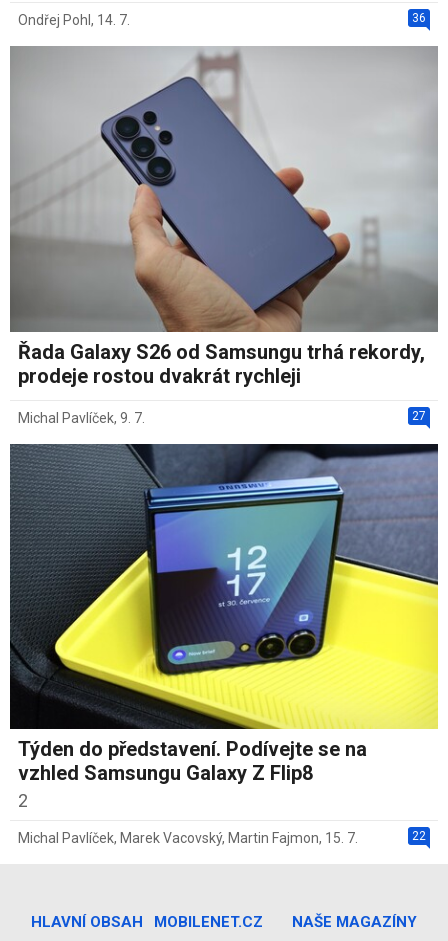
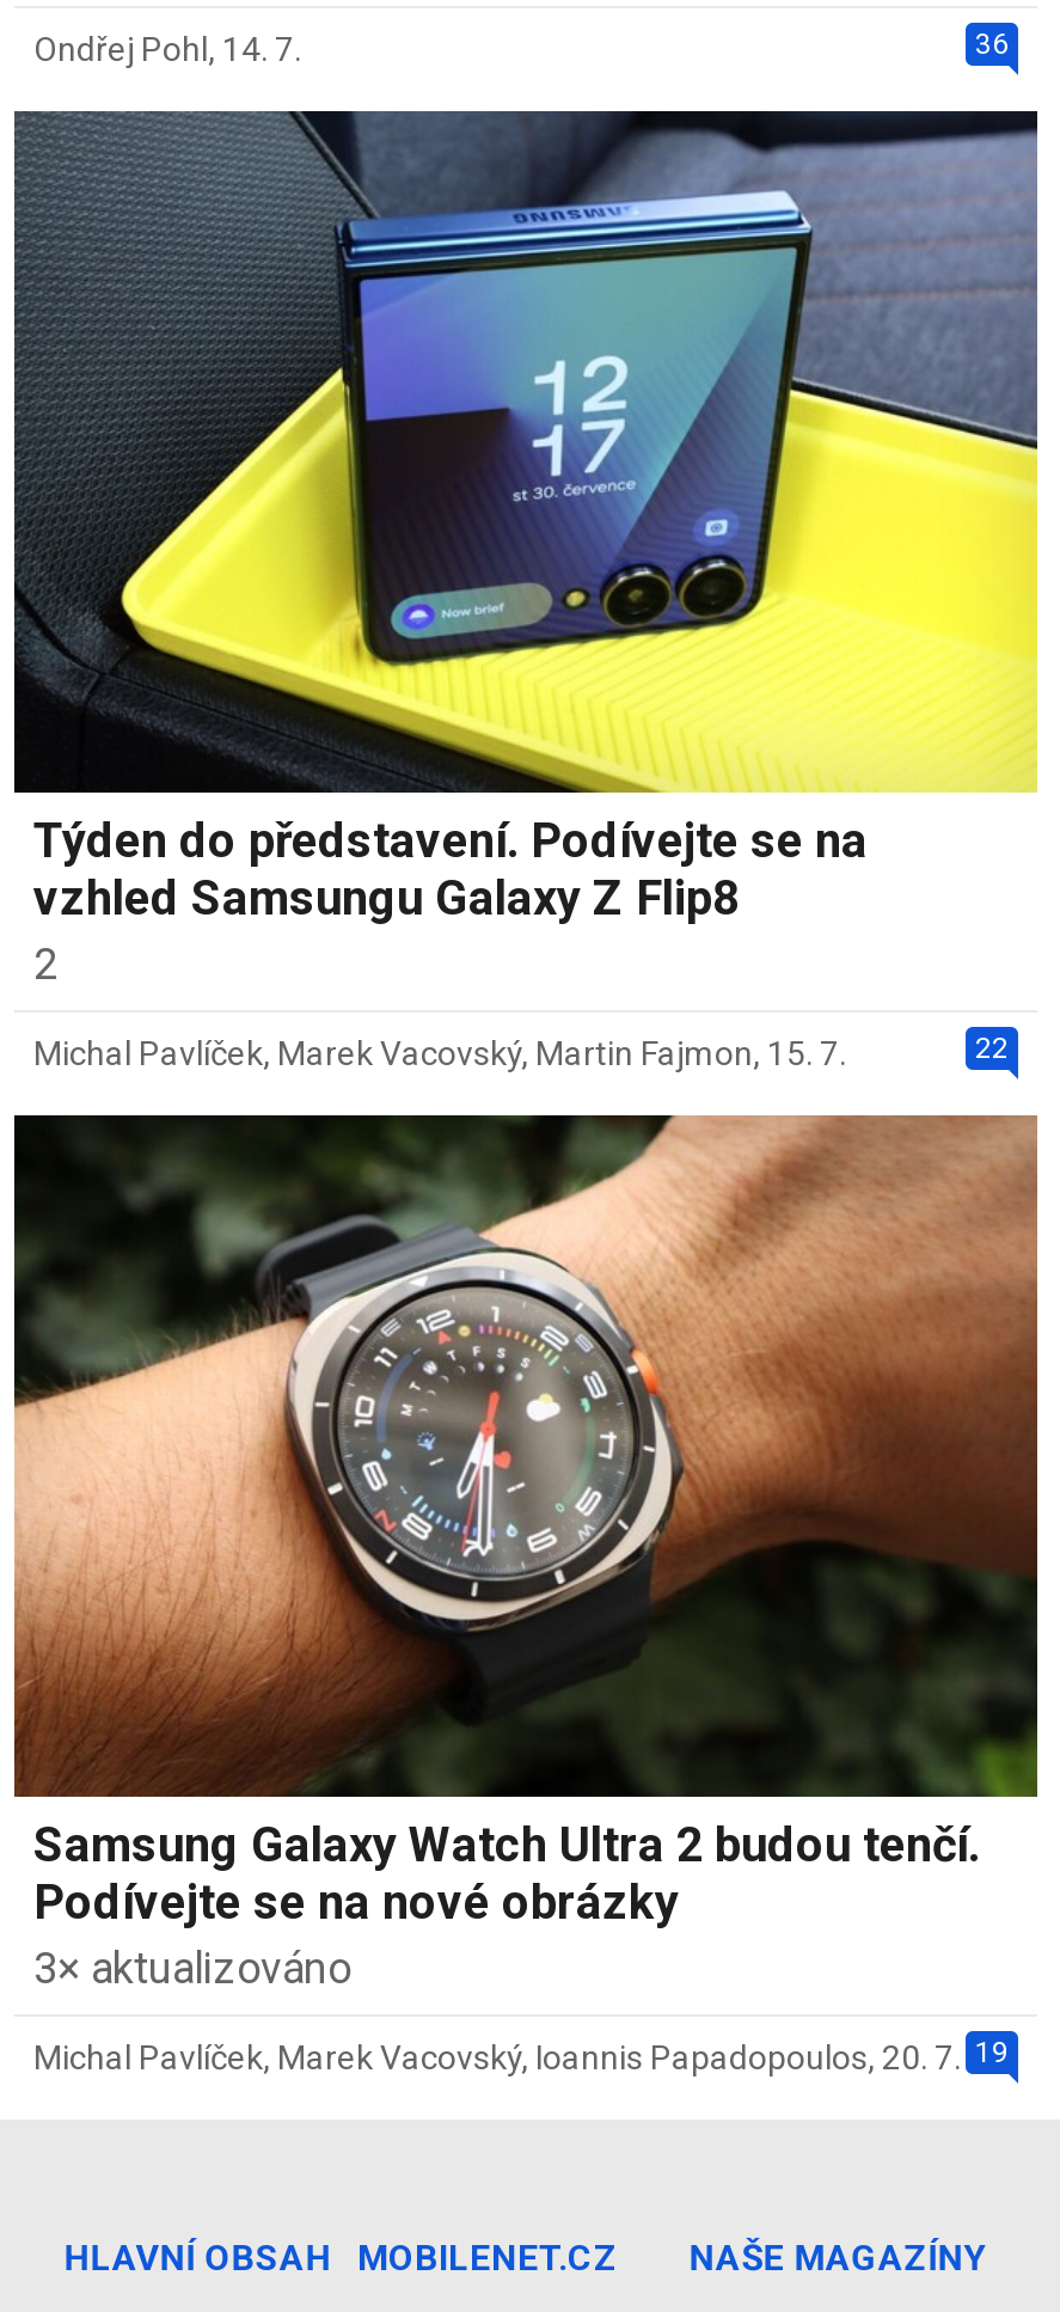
[10,47,439,426] [image] | Řada Galaxy S26 od Samsungu trhá rekordy, | prodeje rostou dvakrát rychleji | 27 | Michal Pavlíček, 9. 7. -> none
moved [9,443,439,846] -> [12,110,1040,1073]: [image] | Týden do představení. Podívejte se na | vzhled Samsungu Galaxy Z Flip8 | 2 | 22 | Michal Pavlíček, Marek Vacovský, Martin Fajmon, 15. 7.
none -> [12,1112,1040,2077] [image] | Samsung Galaxy Watch Ultra 2 budou tenčí. | Podívejte se na nové obrázky | 3× aktualizováno | 19 | Michal Pavlíček, Marek Vacovský, Ioannis Papadopoulos, 20. 7.

